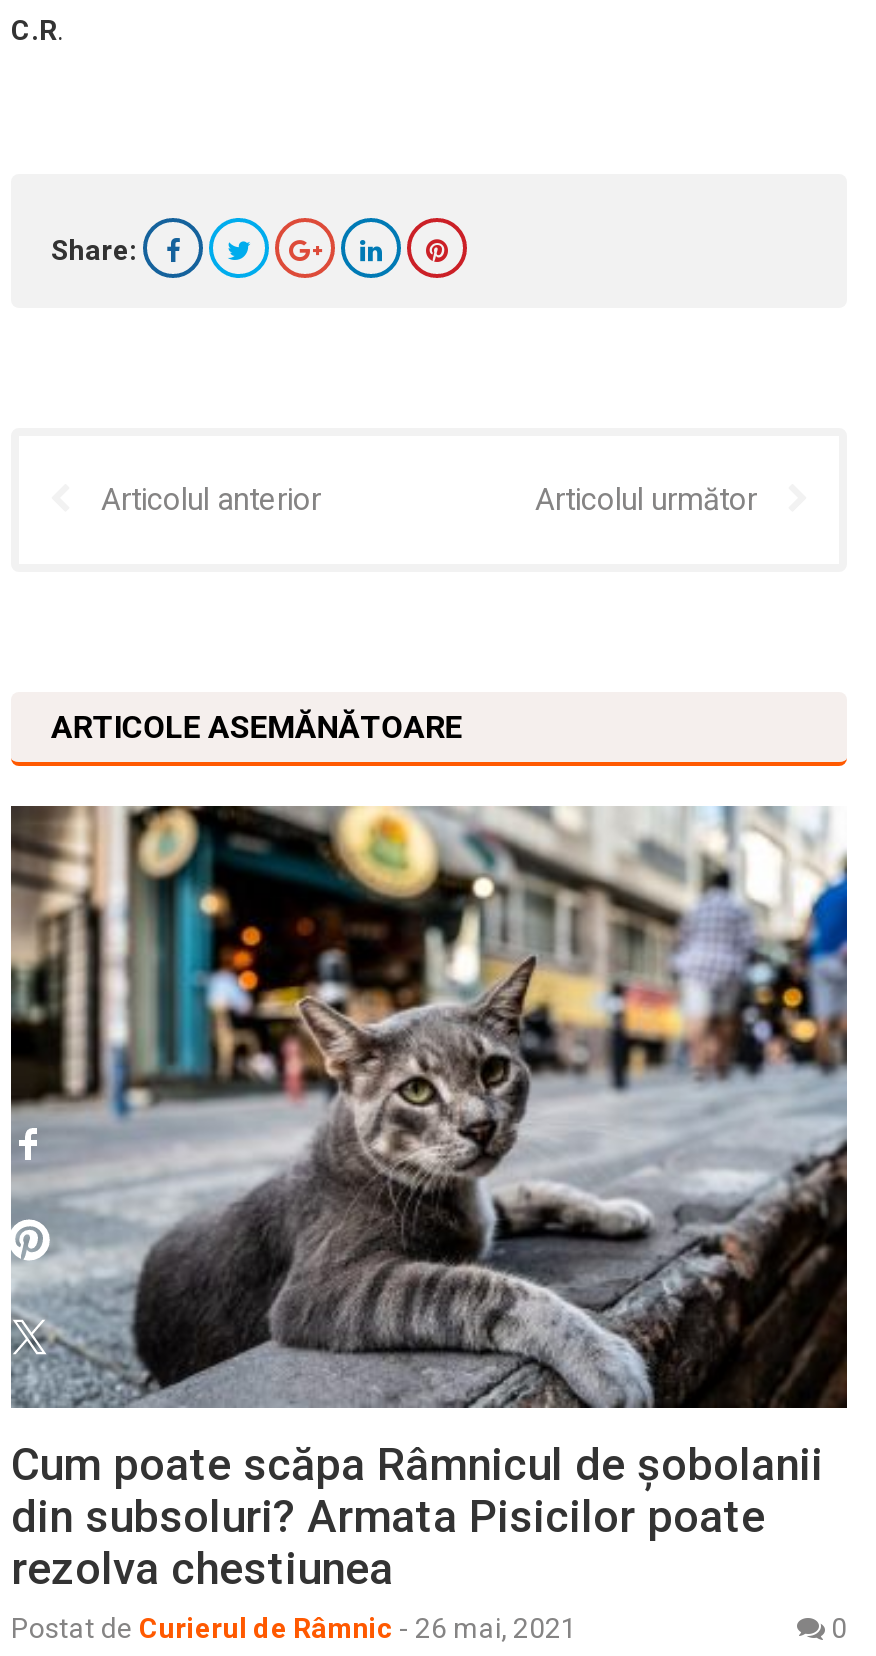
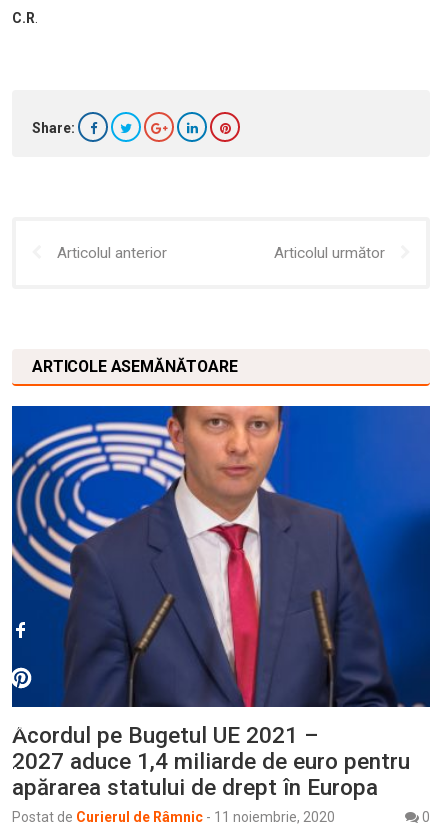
[9,804,849,1645] [image] | Cum poate scăpa Râmnicul de șobolanii | din subsoluri? Armata Pisicilor poate | rezolva chestiunea | Postat de Curierul de Râmnic - 26 mai, 2021 -> [11,405,431,825] [image] | Acordul pe Bugetul UE 2021 – | 2027 aduce 1,4 miliarde de euro pentru | apărarea statului de drept în Europa | Postat de Curierul de Râmnic - 11 noiembrie, 2020

